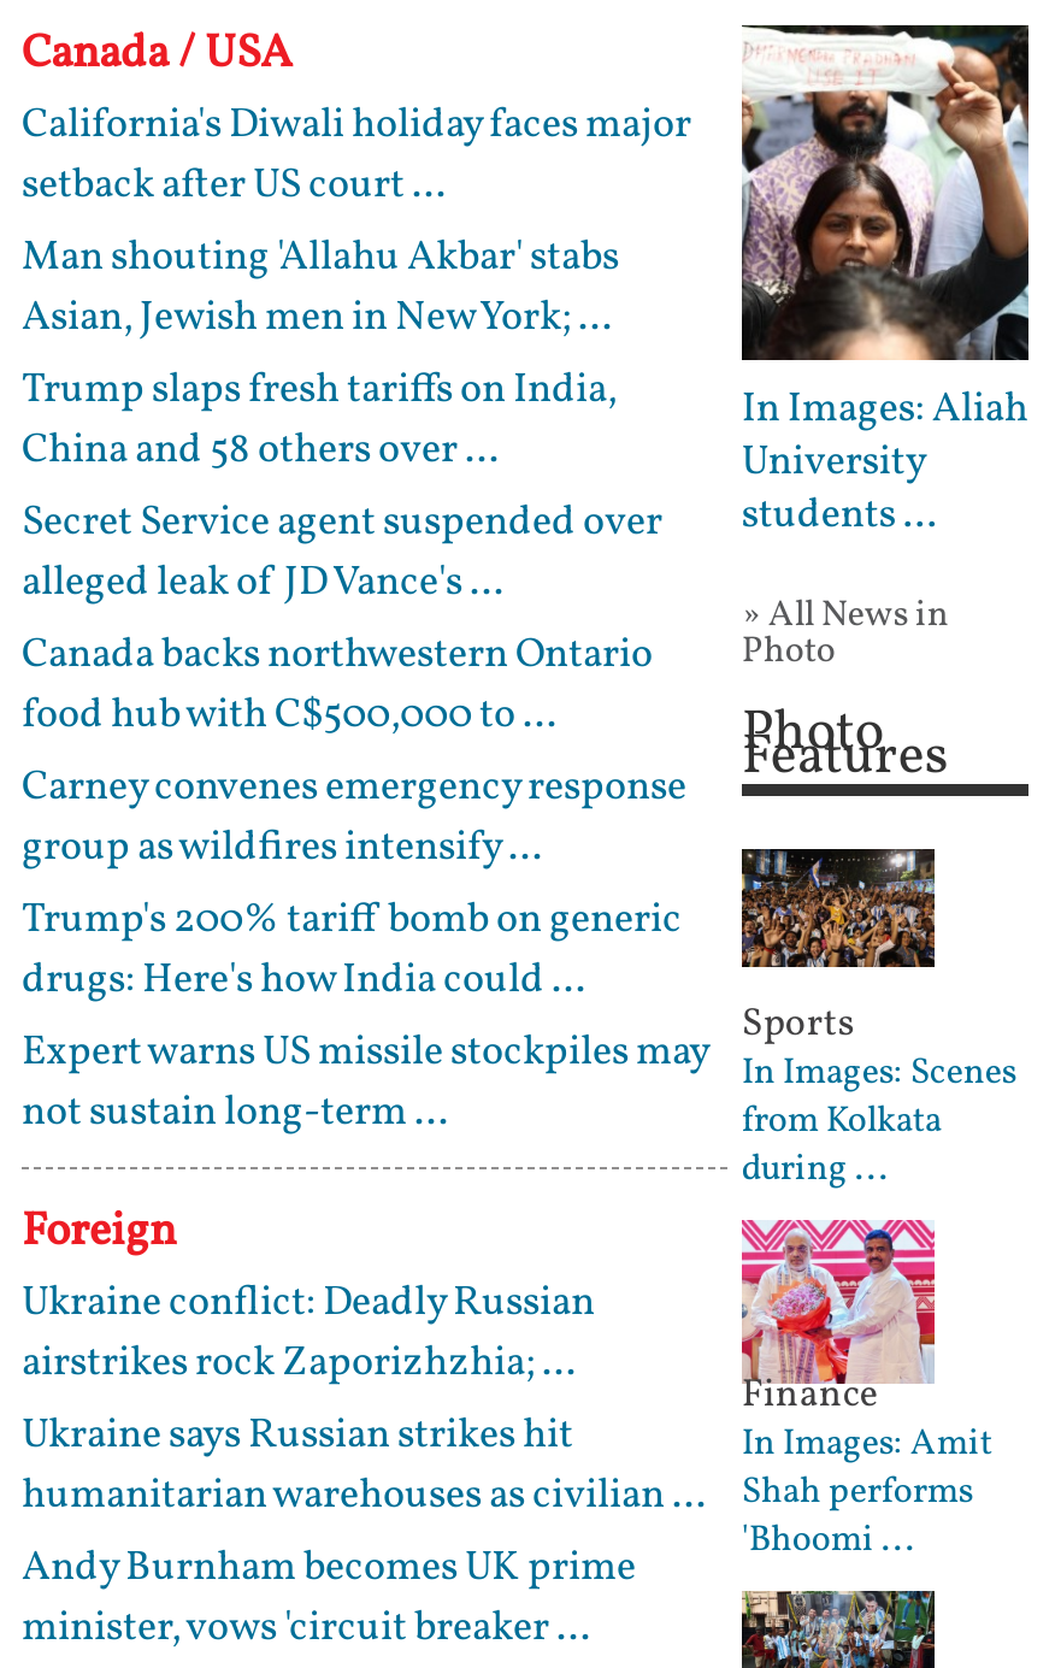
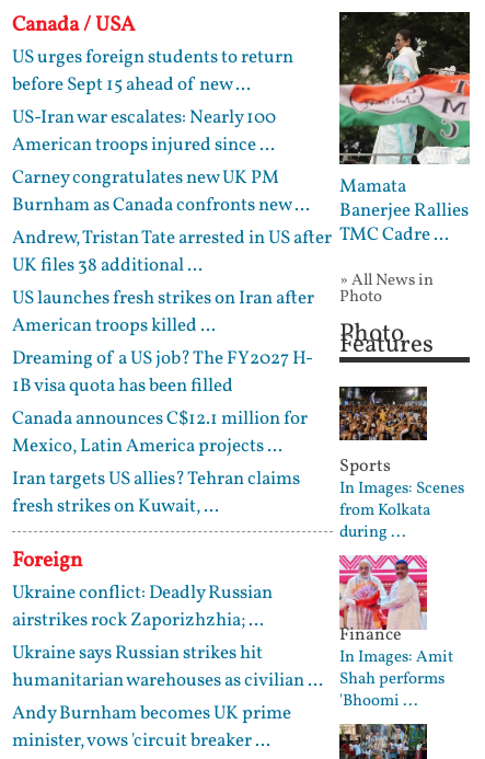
[739,25,1031,543] [image] | In Images: Aliah | University | students ... -> [338,12,471,248] [image] | Mamata | Banerjee Rallies | TMC Cadre ...
[22,98,708,1141] California's Diwali holiday faces major | setback after US court ... | Man shouting 'Allahu Akbar' stabs | Asian, Jewish men in New York; ... | Trump slaps fresh tariffs on India, | China and 58 others over ... | Secret Service agent suspended over | alleged leak of JD Vance's ... | Canada backs northwestern Ontario | food hub with C$500,000 to ... | Carney convenes emergency response | group as wildfires intensify ... | Trump's 200% tariff bomb on generic | drugs: Here's how India could ... | Expert warns US missile stockpiles may | not sustain long-term ... -> [12,45,332,519] US urges foreign students to return | before Sept 15 ahead of new ... | US-Iran war escalates: Nearly 100 | American troops injured since ... | Carney congratulates new UK PM | Burnham as Canada confronts new ... | Andrew, Tristan Tate arrested in US after | UK files 38 additional ... | US launches fresh strikes on Iran after | American troops killed ... | Dreaming of a US job? The FY2027 H- | 1B visa quota has been filled | Canada announces C$12.1 million for | Mexico, Latin America projects ... | Iran targets US allies? Tehran claims | fresh strikes on Kuwait, ...

